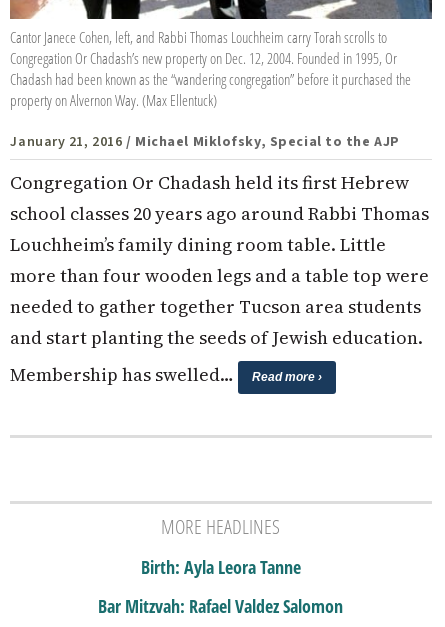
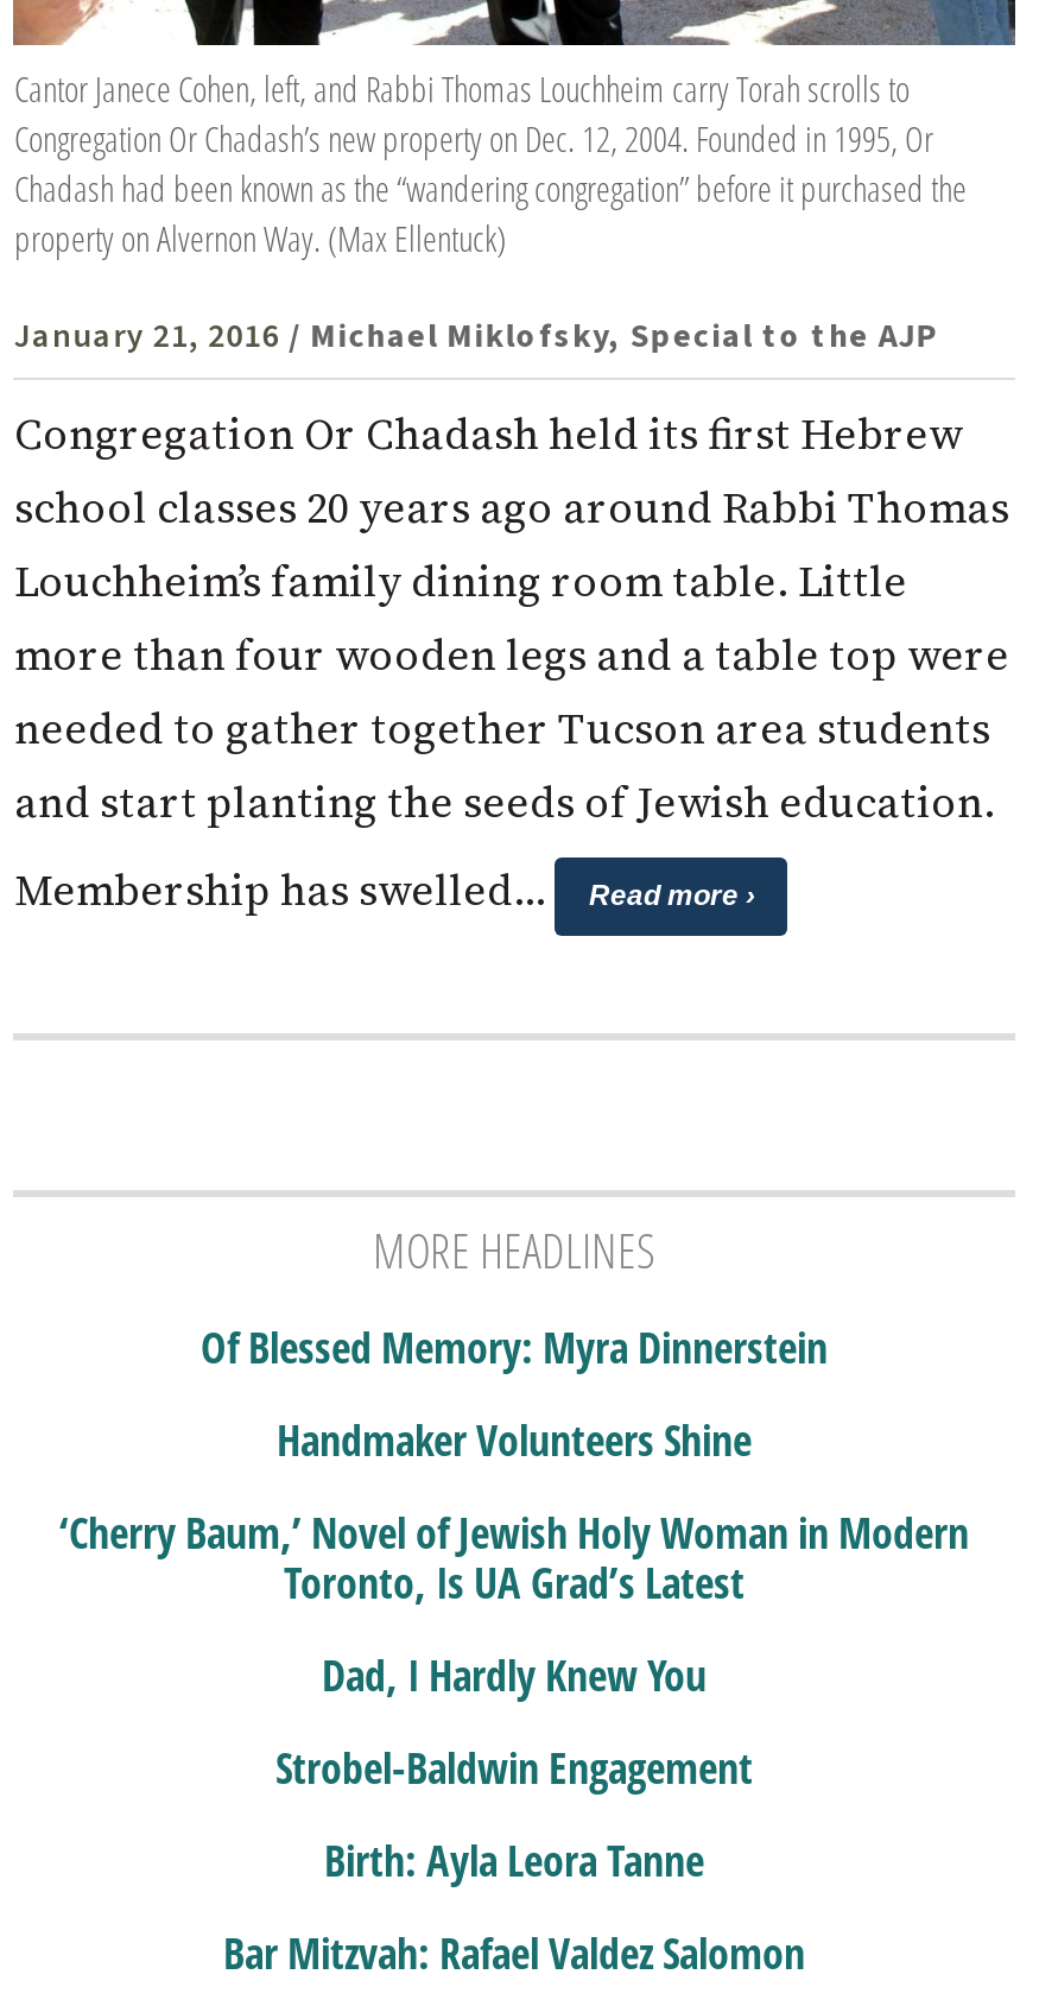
none -> [59,1319,969,1796] Of Blessed Memory: Myra Dinnerstein | Handmaker Volunteers Shine | ‘Cherry Baum,’ Novel of Jewish Holy Woman in Modern | Toronto, Is UA Grad’s Latest | Dad, I Hardly Knew You | Strobel-Baldwin Engagement

